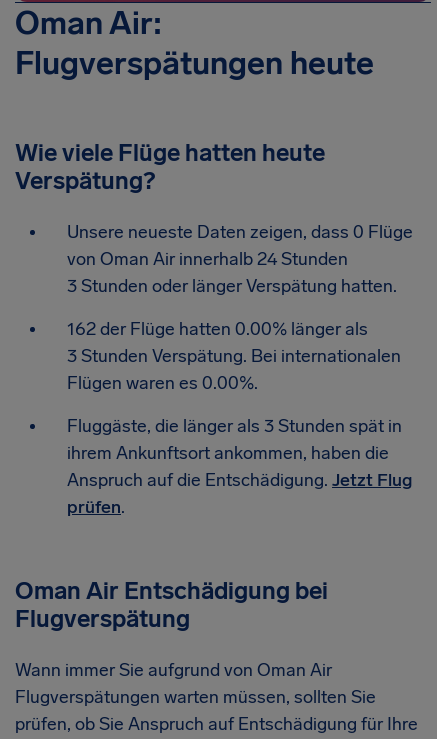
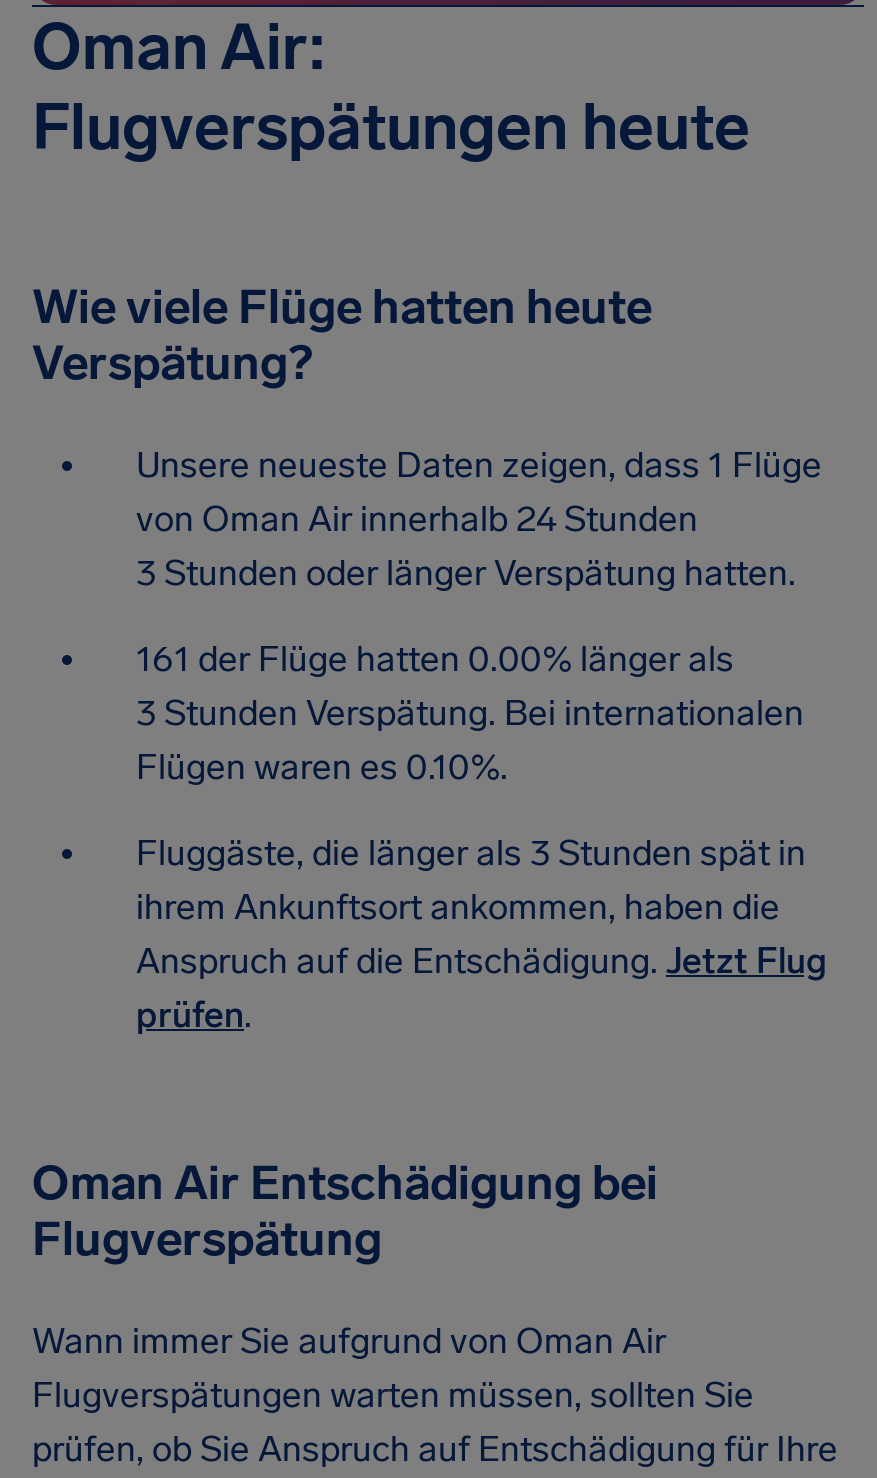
[67,221,413,243] Unsere neueste Daten zeigen, dass 0 Flüge -> [136,442,822,486] Unsere neueste Daten zeigen, dass 1 Flüge
[67,318,368,340] 162 der Flüge hatten 0.00% länger als -> [136,636,734,680] 161 der Flüge hatten 0.00% länger als
[67,372,258,394] Flügen waren es 0.00%. -> [136,744,508,788] Flügen waren es 0.10%.

